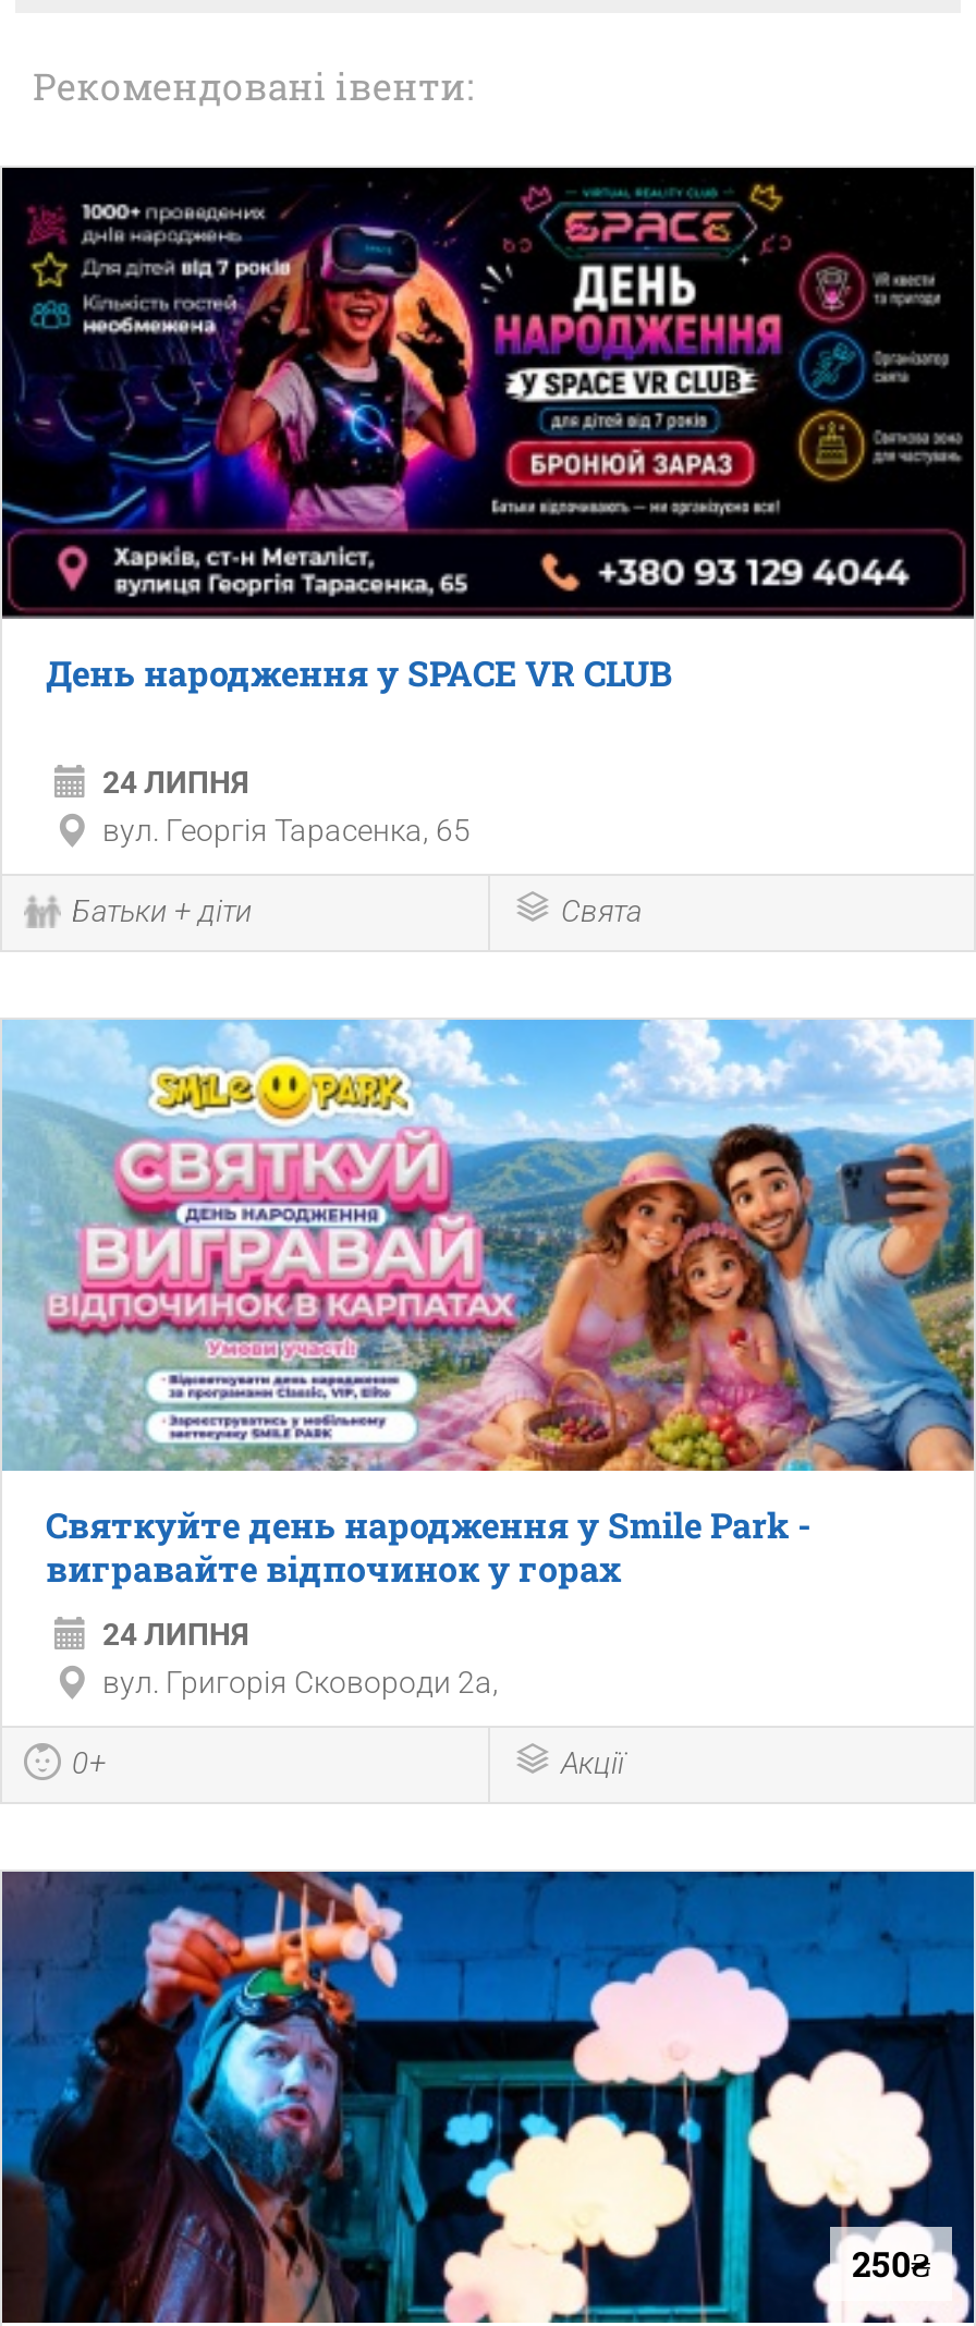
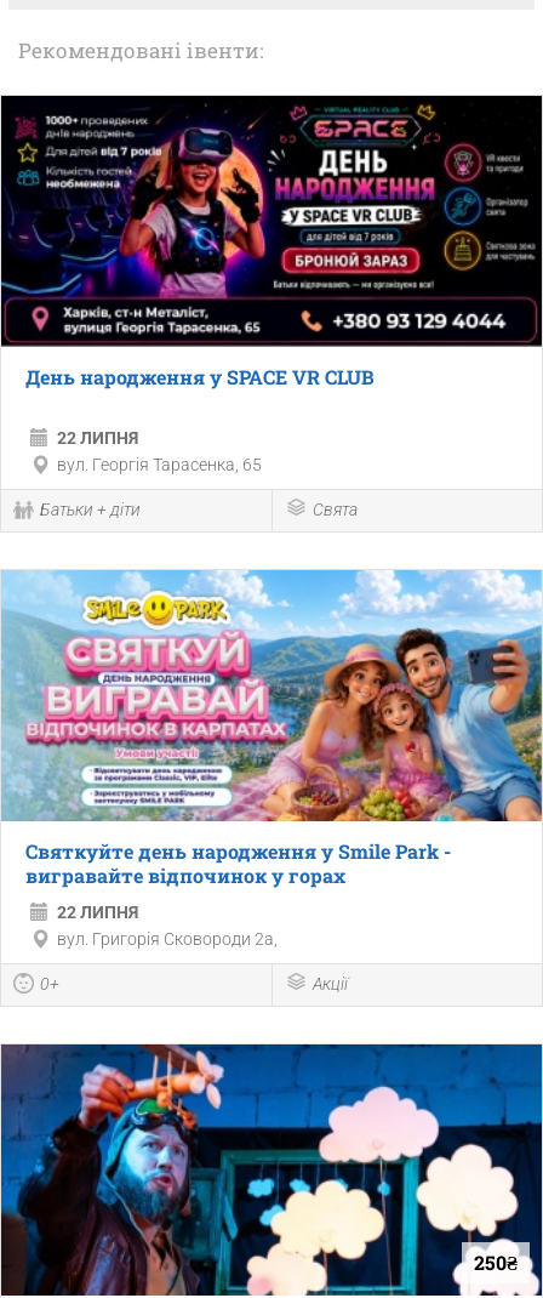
[102,764,248,799] 24 ЛИПНЯ -> [57,428,138,447] 22 ЛИПНЯ
[102,1616,248,1651] 24 ЛИПНЯ -> [57,902,138,922] 22 ЛИПНЯ

